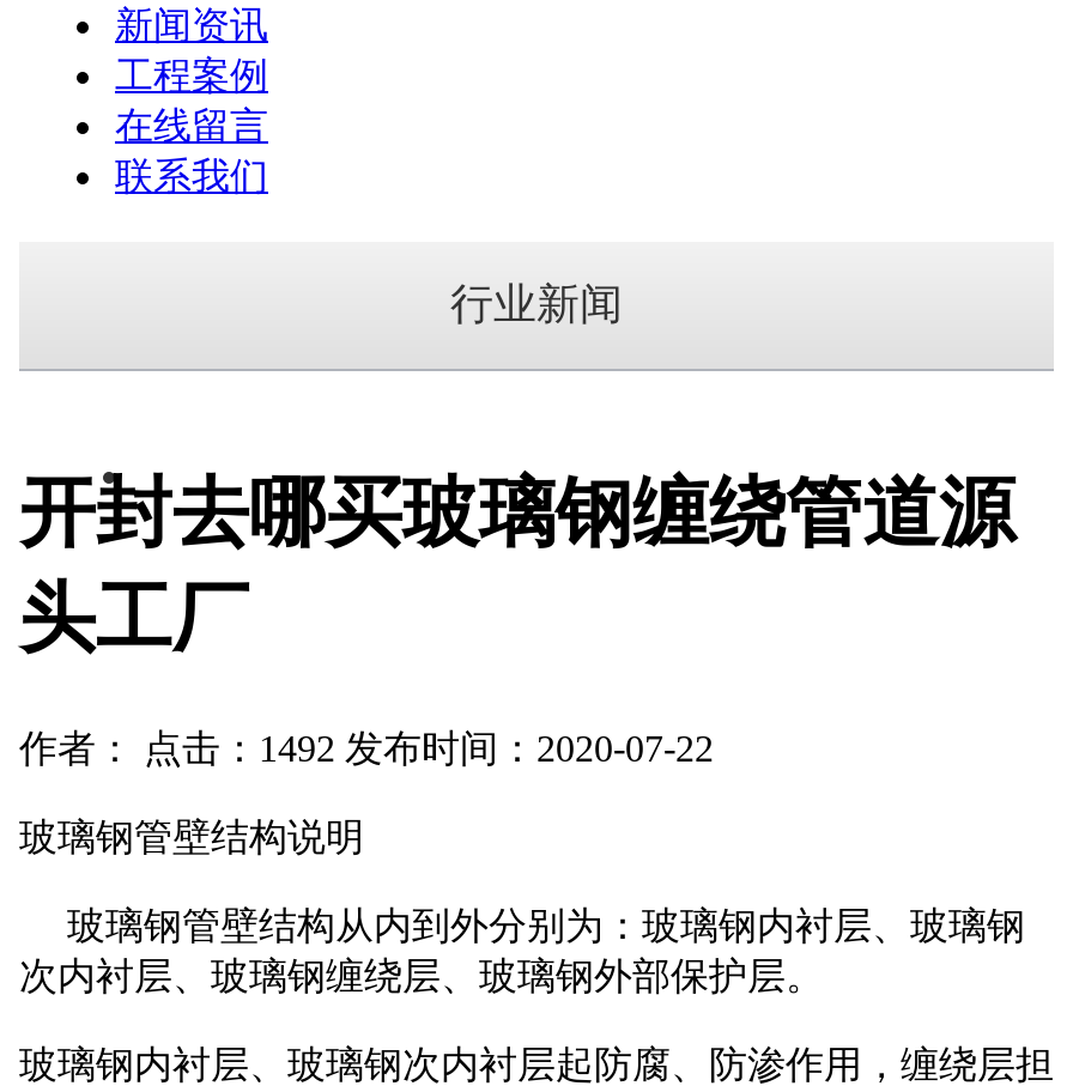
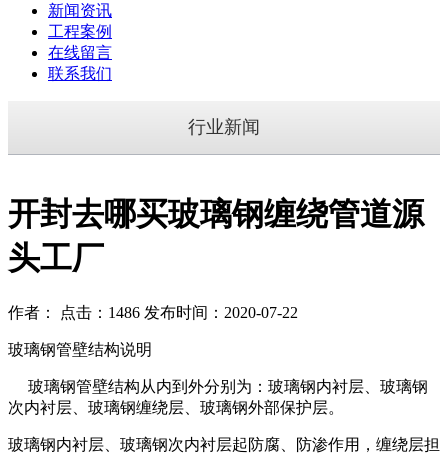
[19,728,714,768] 作者： 点击：1492 发布时间：2020-07-22 -> [8,304,298,321] 作者： 点击：1486 发布时间：2020-07-22

